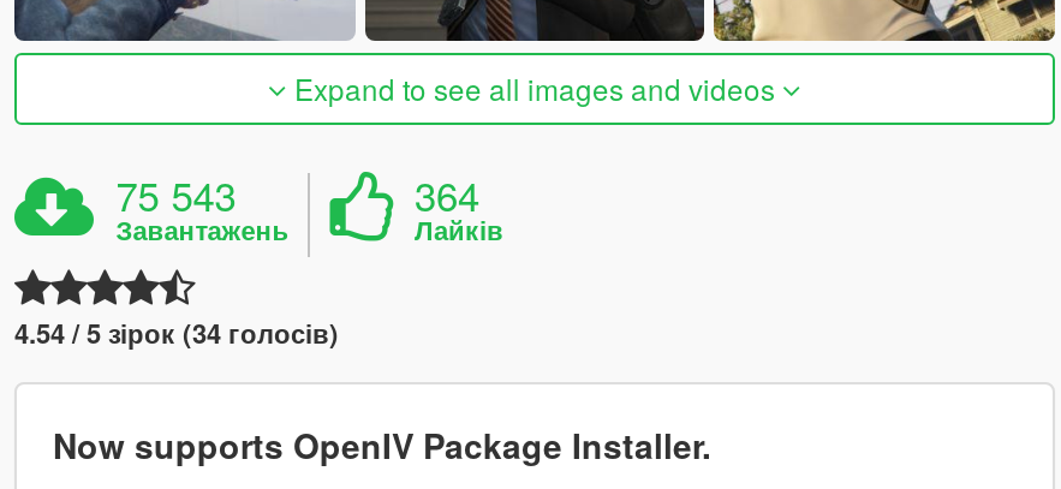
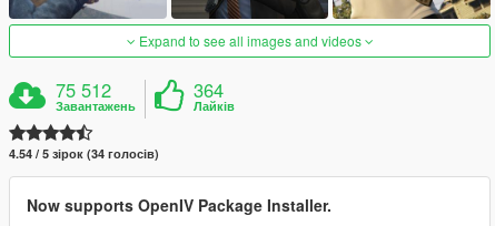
[116,165,236,223] 75 543 -> [56,76,111,103] 75 512

